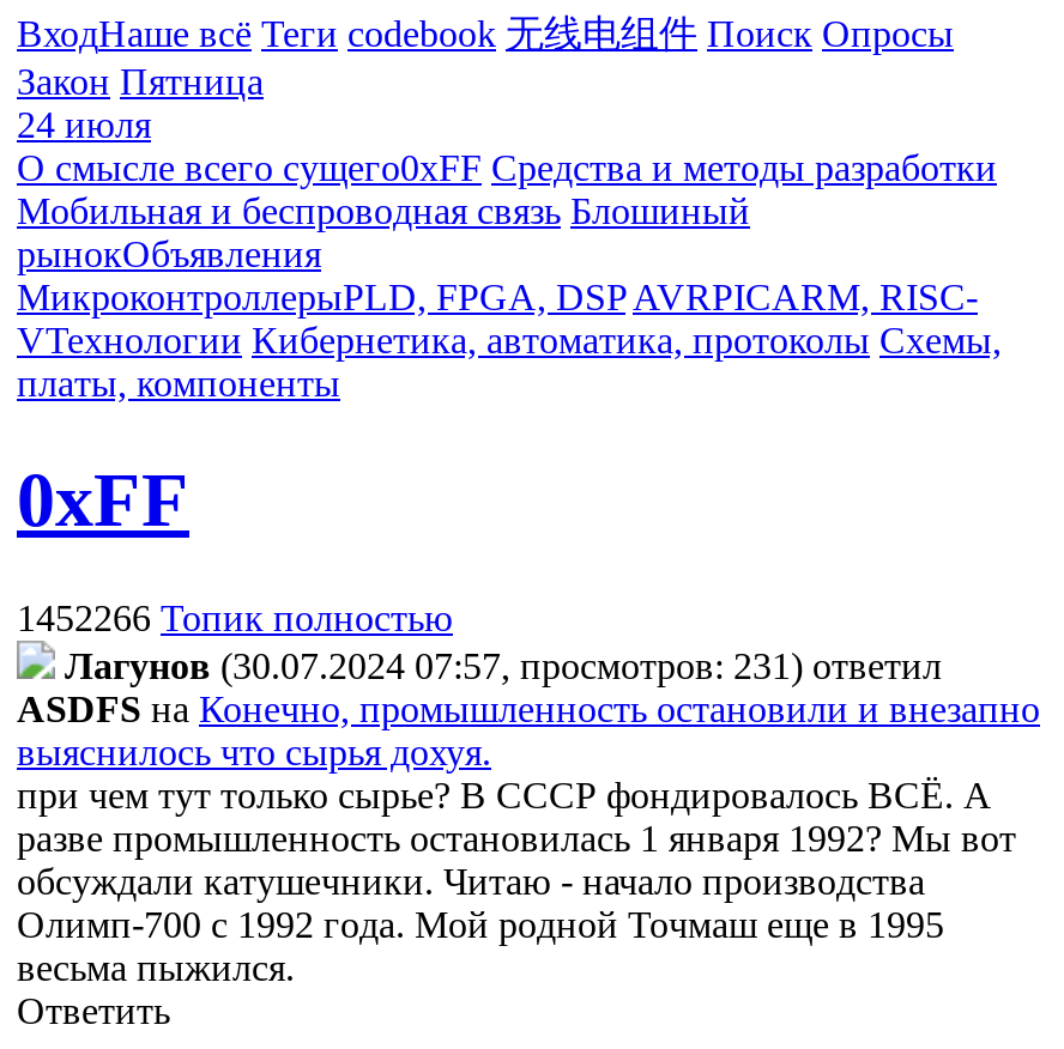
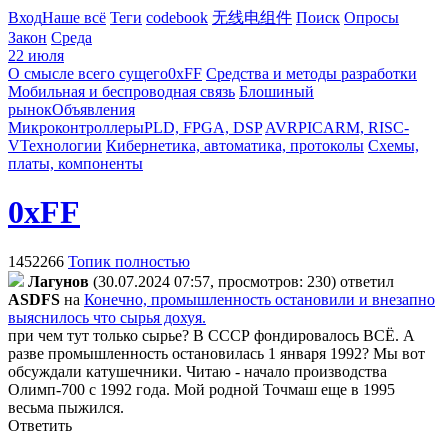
[17,61,264,102] Закон Пятница -> [8,29,92,46] Закон Среда
[17,104,151,145] 24 июля -> [8,47,64,64] 22 июля
[65,645,942,686] Лaгyнoв (30.07.2024 07:57, просмотров: 231) ответил -> [28,273,394,290] Лaгyнoв (30.07.2024 07:57, просмотров: 230) ответил

